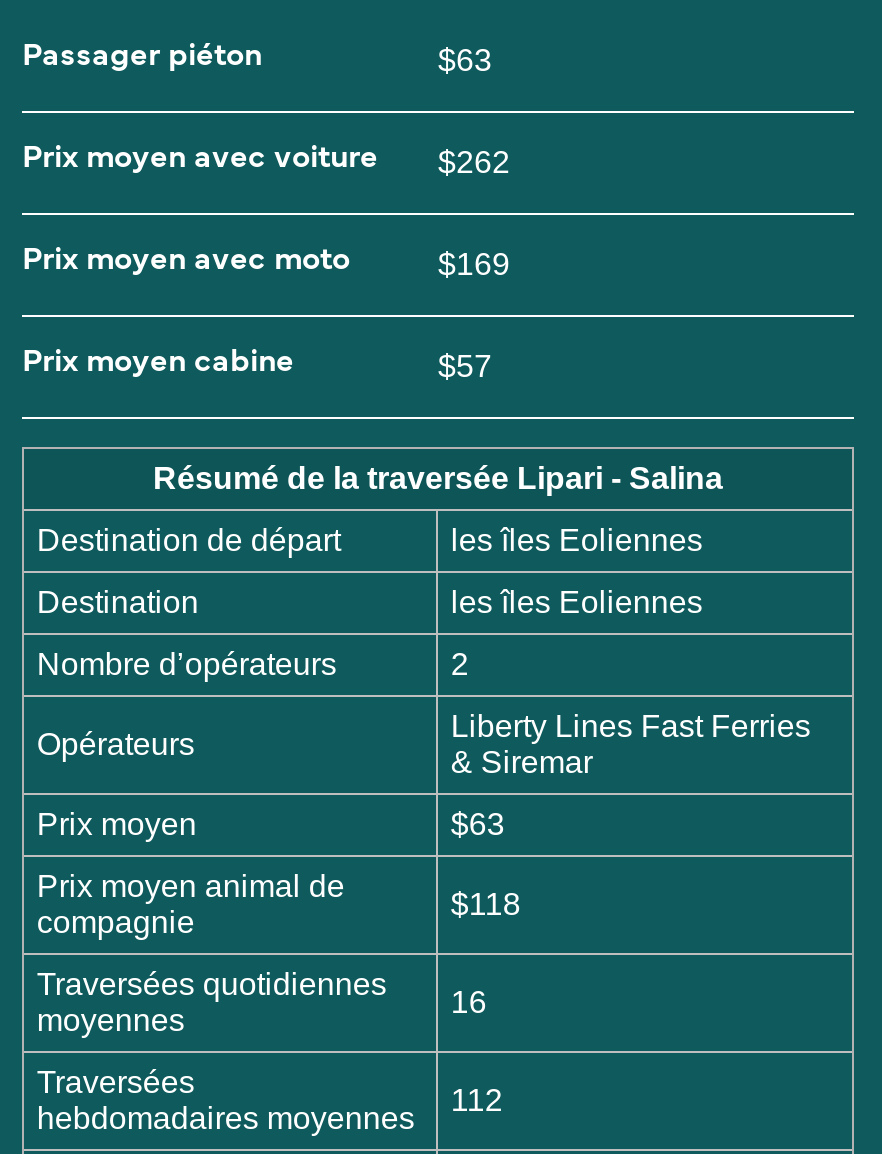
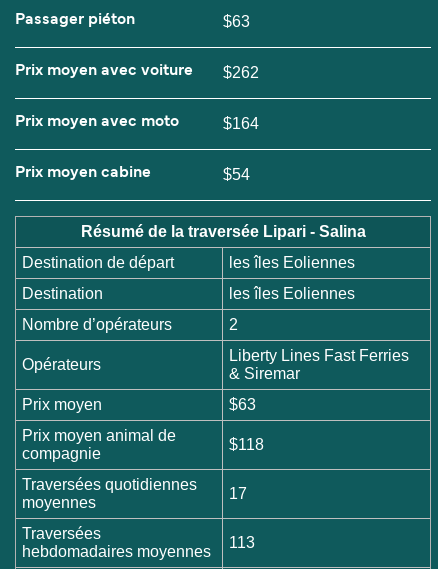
[438,246,510,280] $169 -> [223,115,259,132] $164
[438,348,492,382] $57 -> [223,166,250,183] $54
[451,985,487,1019] 16 -> [229,485,247,502] 17
[451,1083,503,1117] 112 -> [229,534,255,551] 113

